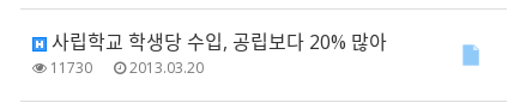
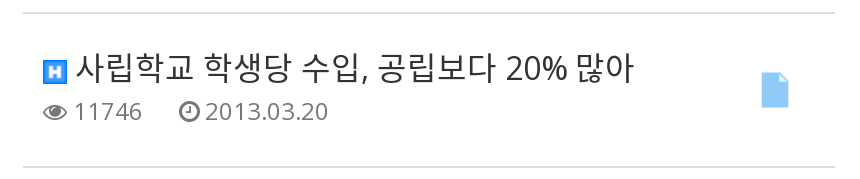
[47,57,204,78] 11730 2013.03.20 -> [67,94,329,128] 11746 2013.03.20

